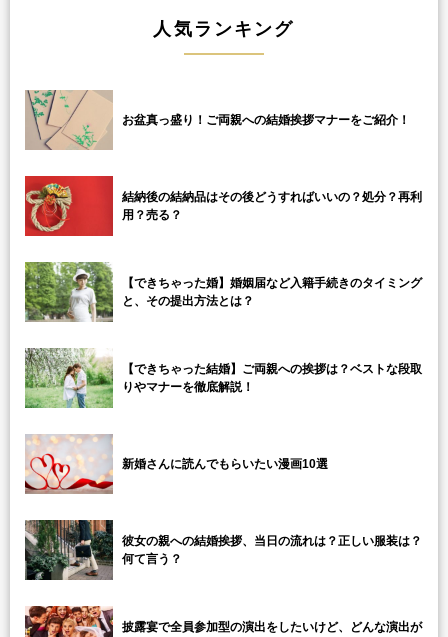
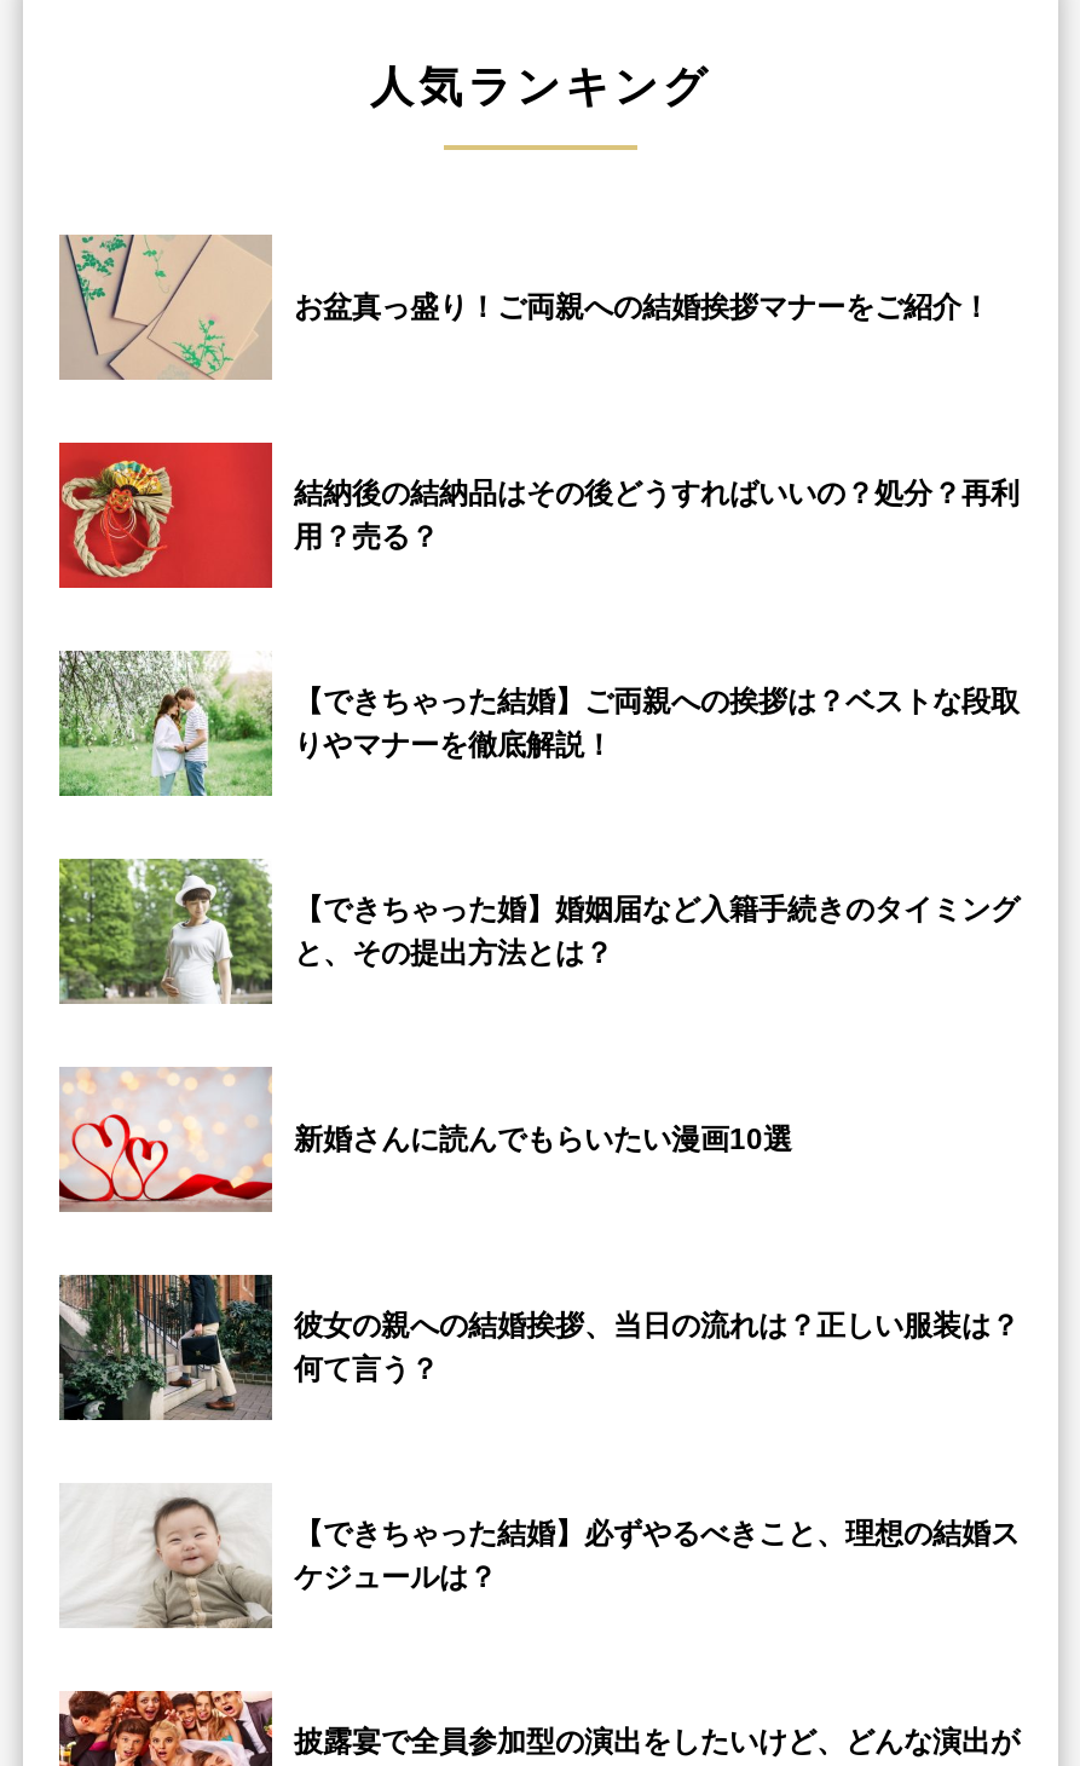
moved [25,348,422,409] -> [59,651,1020,798]: [image] | 【できちゃった結婚】ご両親への挨拶は？ベストな段取 | りやマナーを徹底解説！
none -> [59,1483,1020,1628] [image] | 【できちゃった結婚】必ずやるべきこと、理想の結婚ス | ケジュールは？

